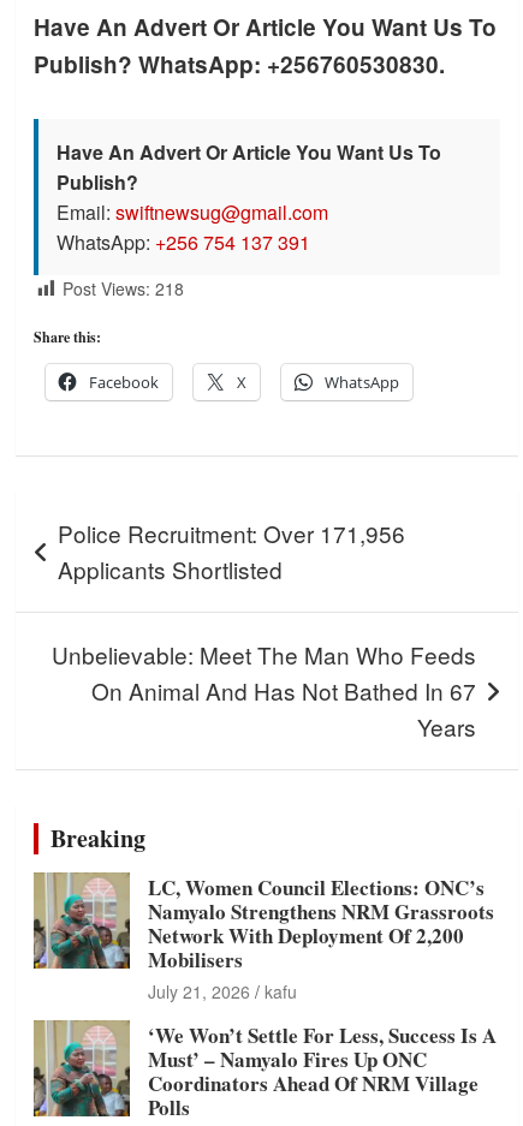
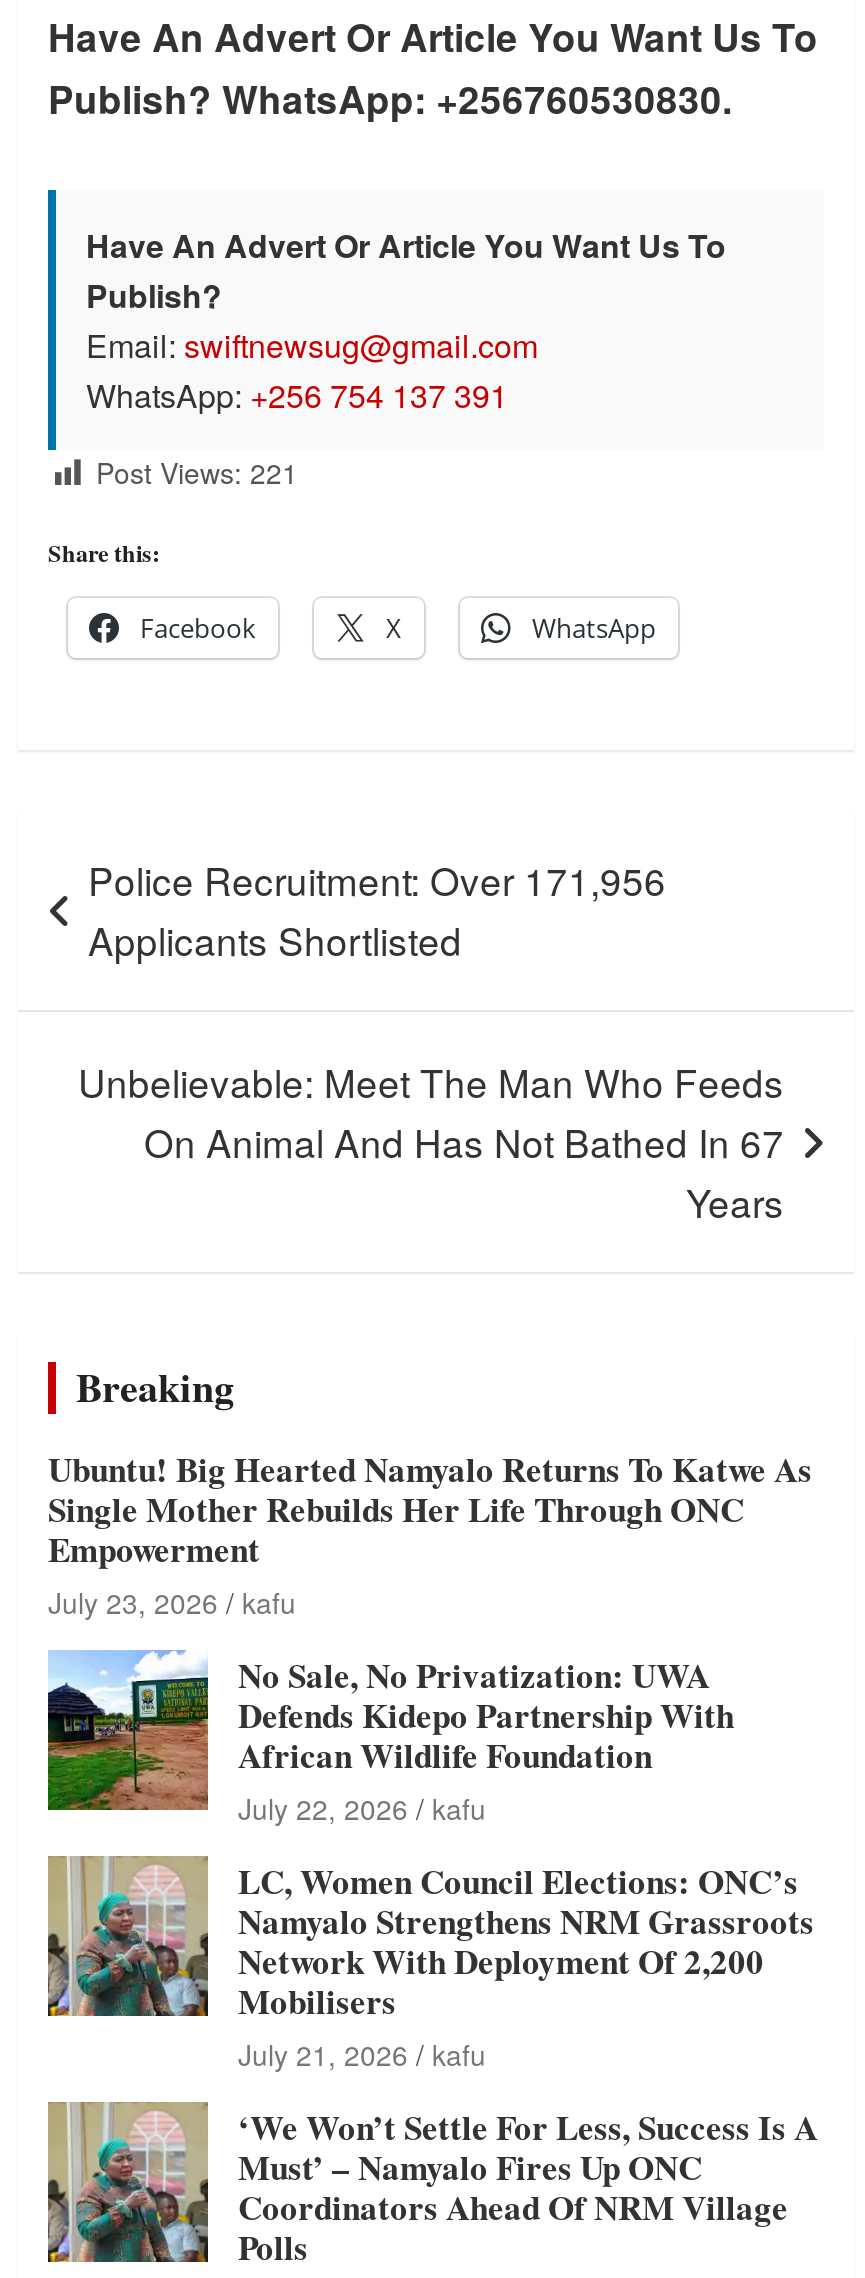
[63,277,184,301] Post Views: 218 -> [96,452,298,492] Post Views: 221
none -> [46,1445,812,1829] [image] | Ubuntu! Big Hearted Namyalo Returns To Katwe As | Single Mother Rebuilds Her Life Through ONC | Empowerment | July 23, 2026 kafu | No Sale, No Privatization: UWA | Defends Kidepo Partnership With | African Wildlife Foundation | July 22, 2026 kafu

